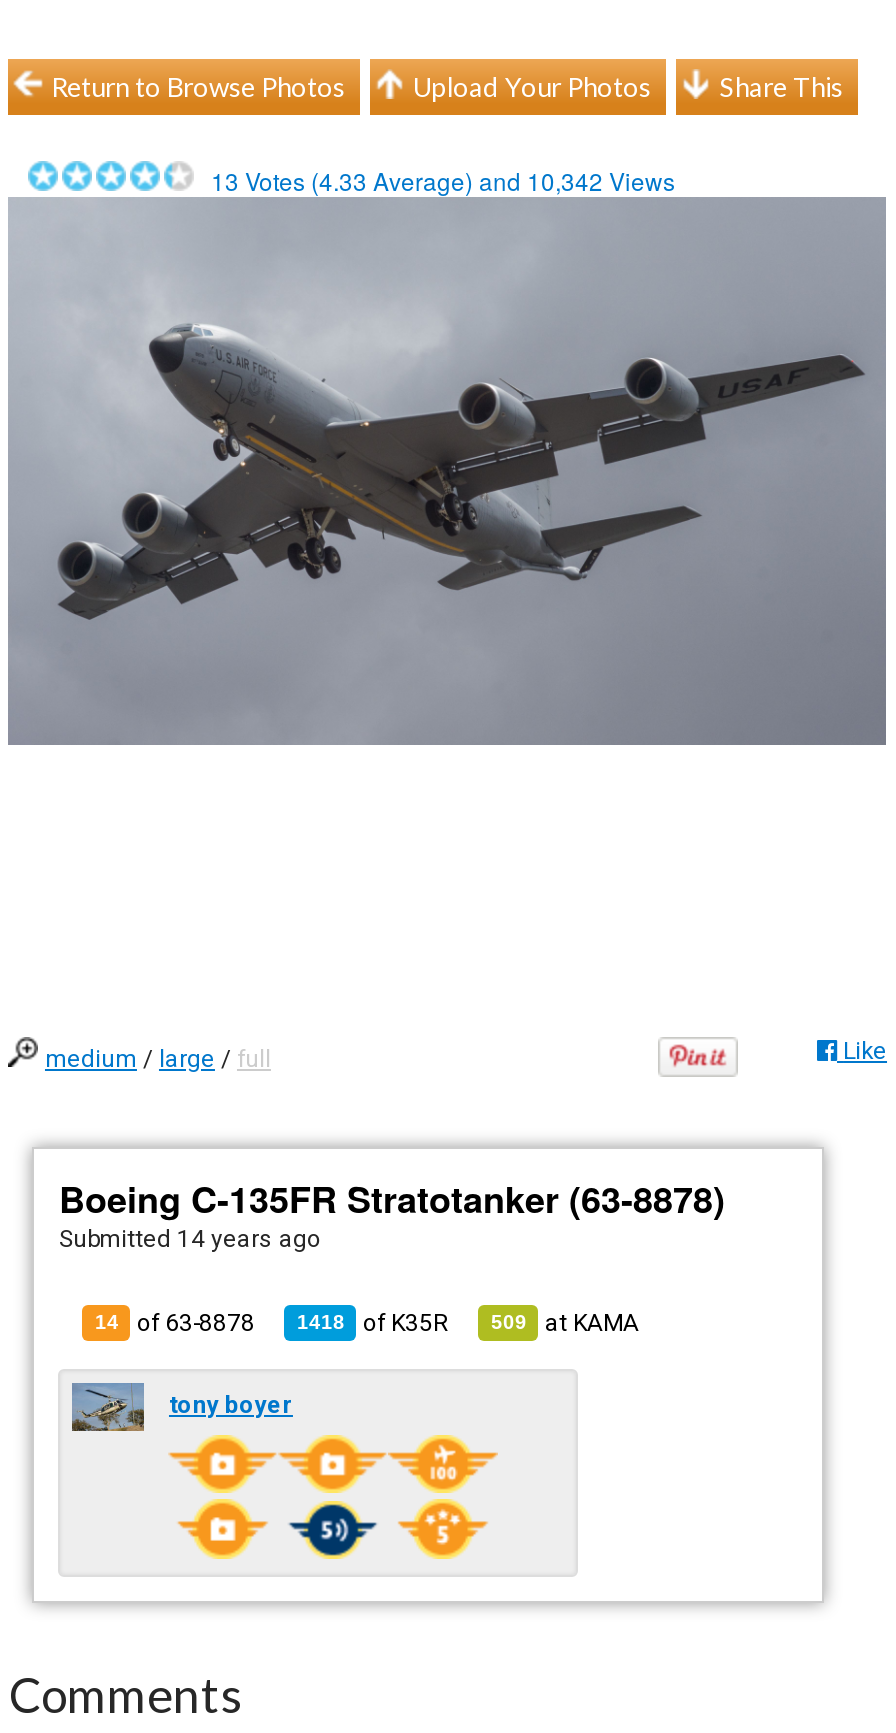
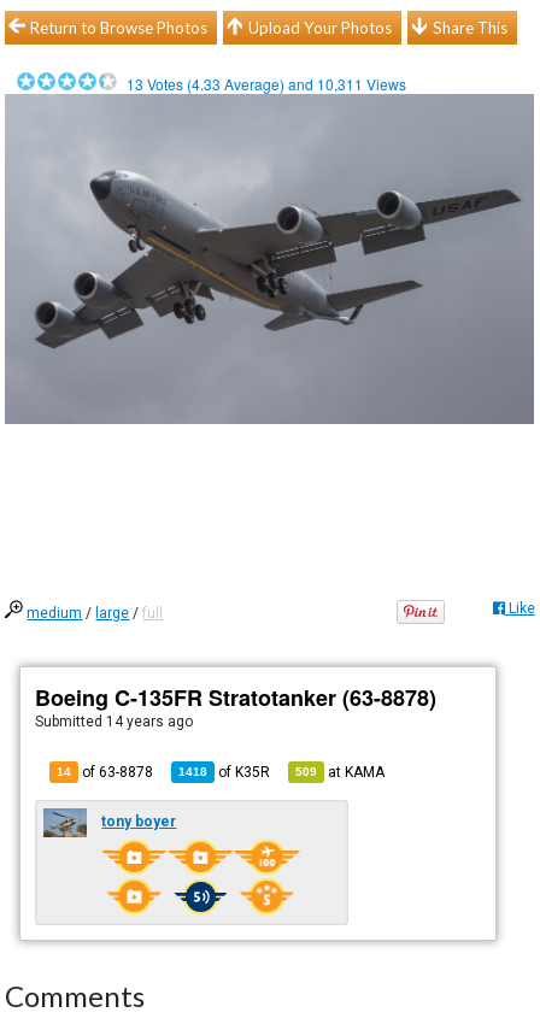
[211,163,687,197] 13 Votes (4.33 Average) and 10,342 Views -> [127,73,414,94] 13 Votes (4.33 Average) and 10,311 Views

